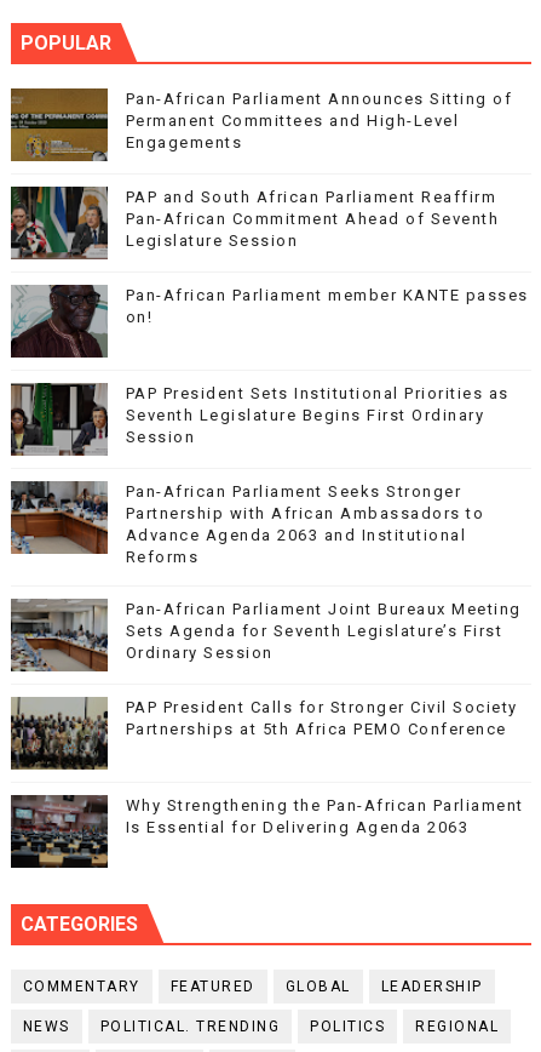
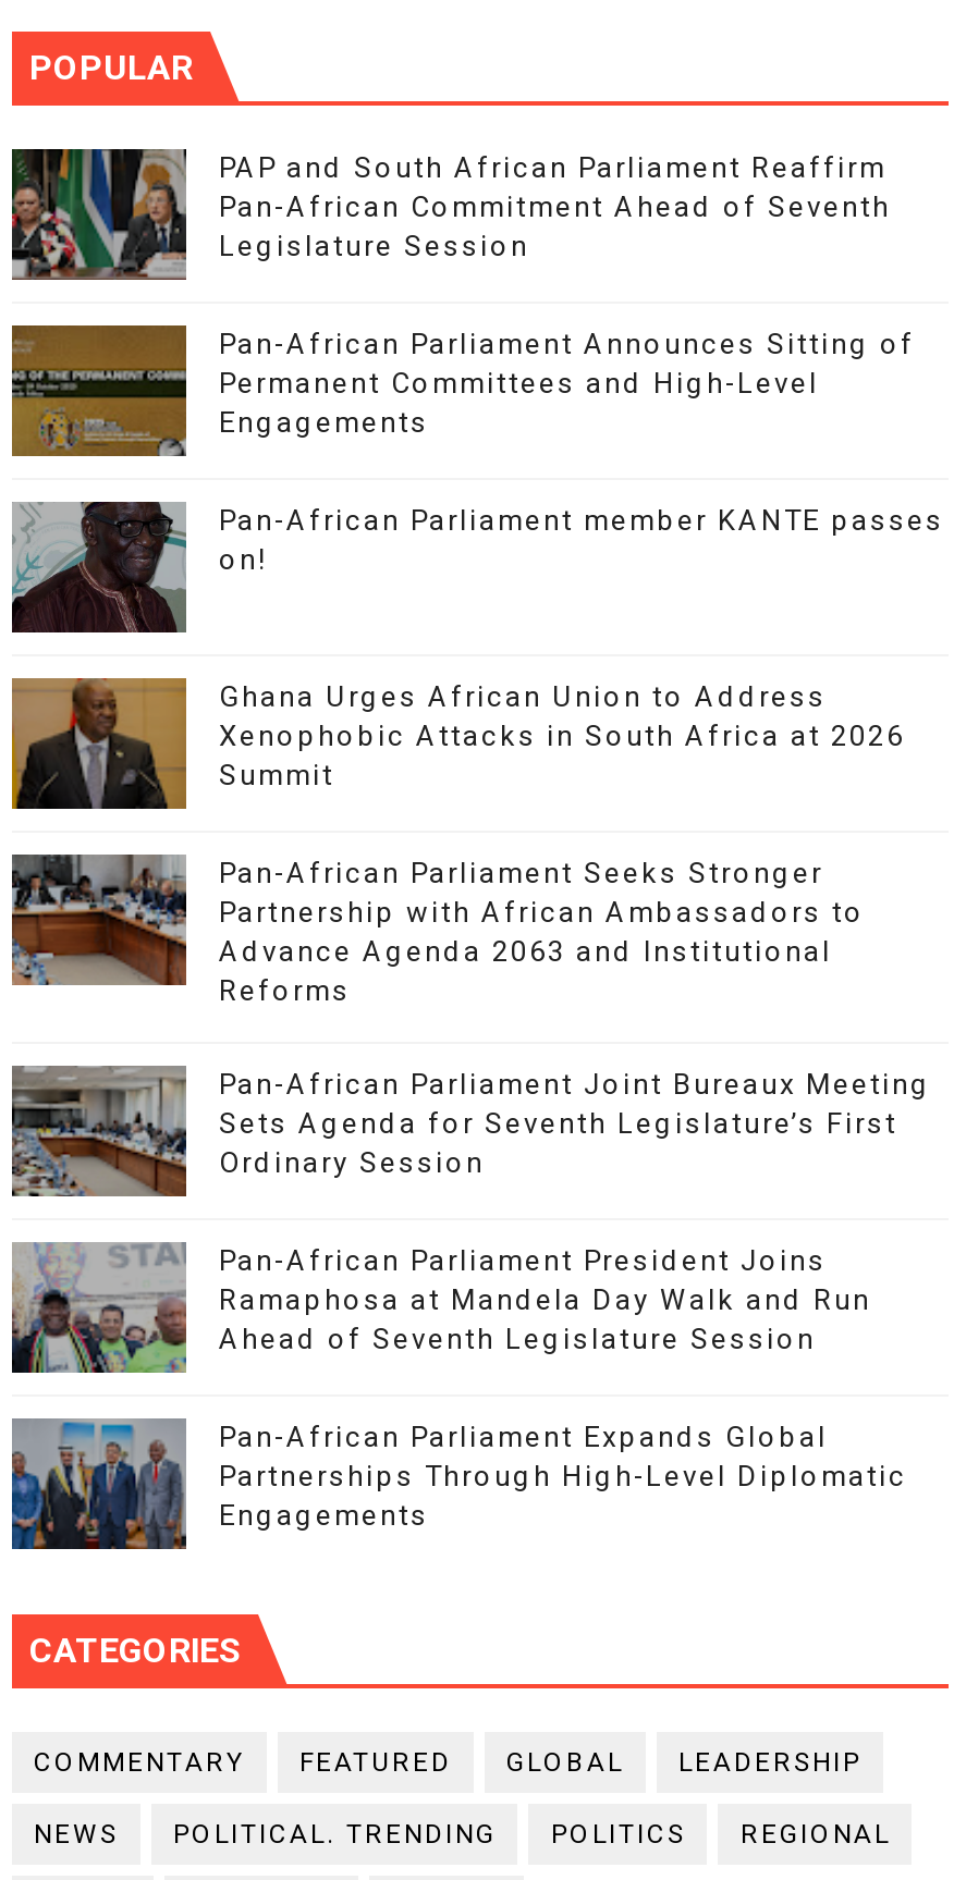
moved [10,90,513,162] -> [10,328,915,458]: [image] | Pan-African Parliament Announces Sitting of | Permanent Committees and High-Level | Engagements
moved [10,187,499,259] -> [10,147,891,280]: [image] | PAP and South African Parliament Reaffirm | Pan-African Commitment Ahead of Seventh | Legislature Session
[10,382,510,457] [image] | PAP President Sets Institutional Priorities as | Seventh Legislature Begins First Ordinary | Session -> [10,676,905,811] [image] | Ghana Urges African Union to Address | Xenophobic Attacks in South Africa at 2026 | Summit
[11,698,518,771] [image] | PAP President Calls for Stronger Civil Society | Partnerships at 5th Africa PEMO Conference -> [12,1244,871,1375] [image] | Pan-African Parliament President Joins | Ramaphosa at Mandela Day Walk and Run | Ahead of Seventh Legislature Session
[10,795,524,869] [image] | Why Strengthening the Pan-African Parliament | Is Essential for Delivering Agenda 2063 -> [10,1418,907,1551] [image] | Pan-African Parliament Expands Global | Partnerships Through High-Level Diplomatic | Engagements

